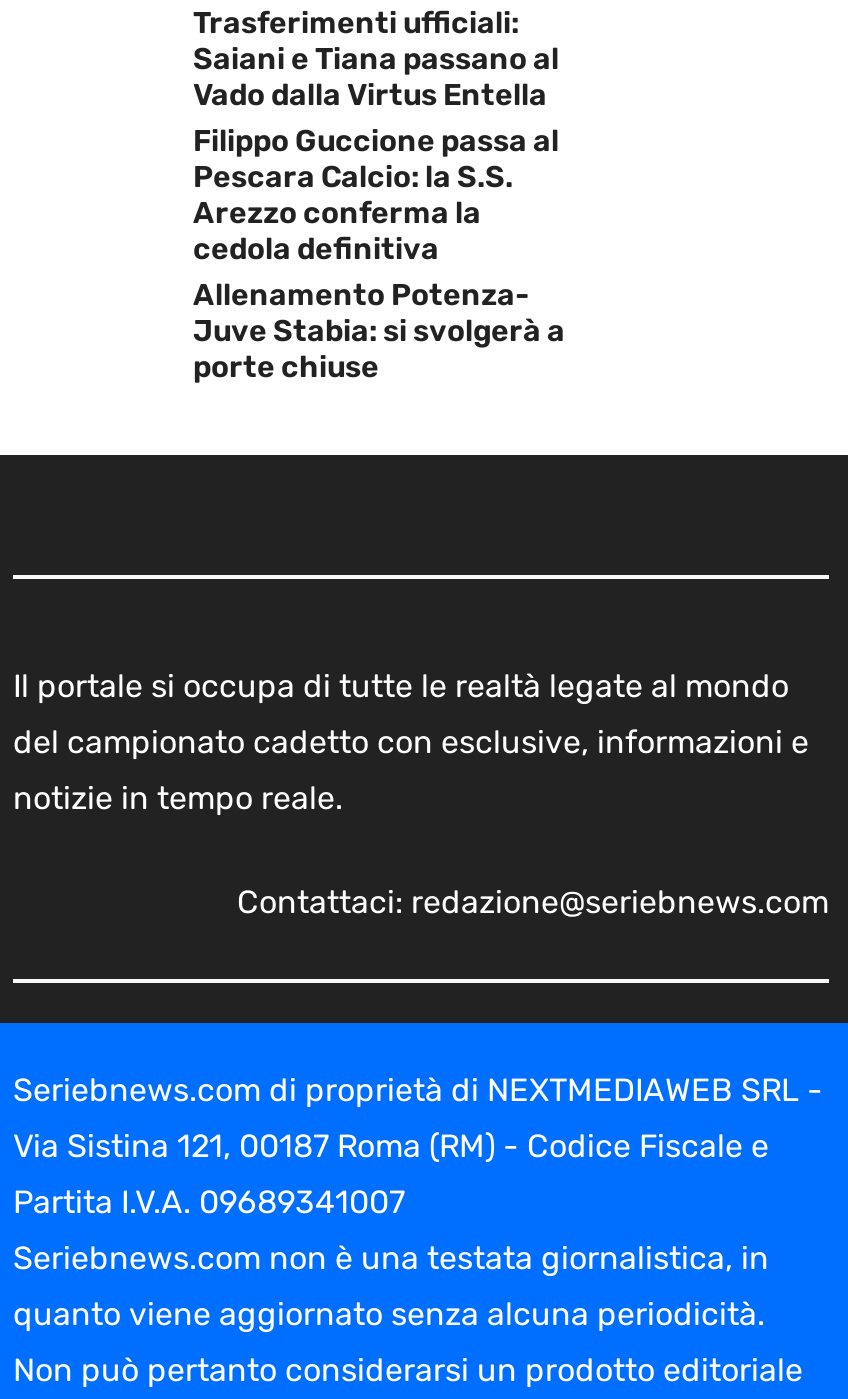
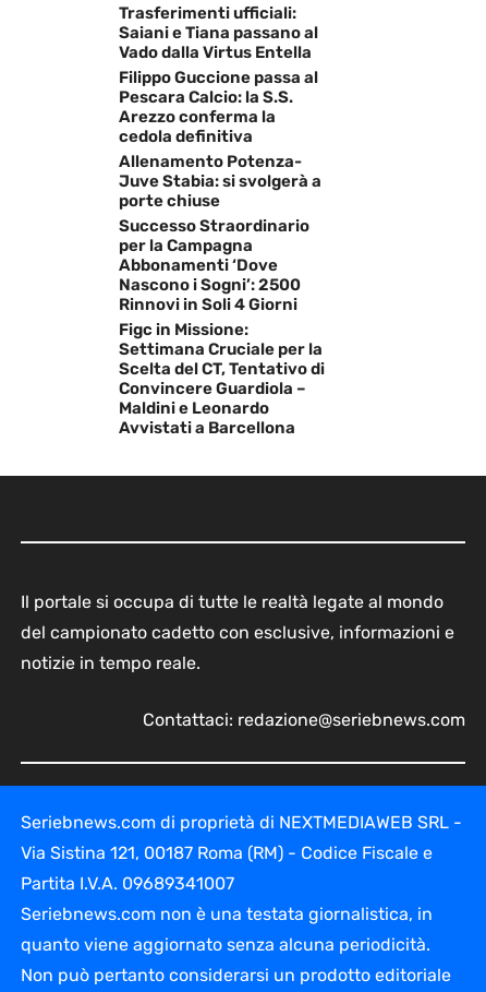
none -> [119,216,325,437] Successo Straordinario | per la Campagna | Abbonamenti ‘Dove | Nascono i Sogni’: 2500 | Rinnovi in Soli 4 Giorni | Figc in Missione: | Settimana Cruciale per la | Scelta del CT, Tentativo di | Convincere Guardiola – | Maldini e Leonardo | Avvistati a Barcellona

